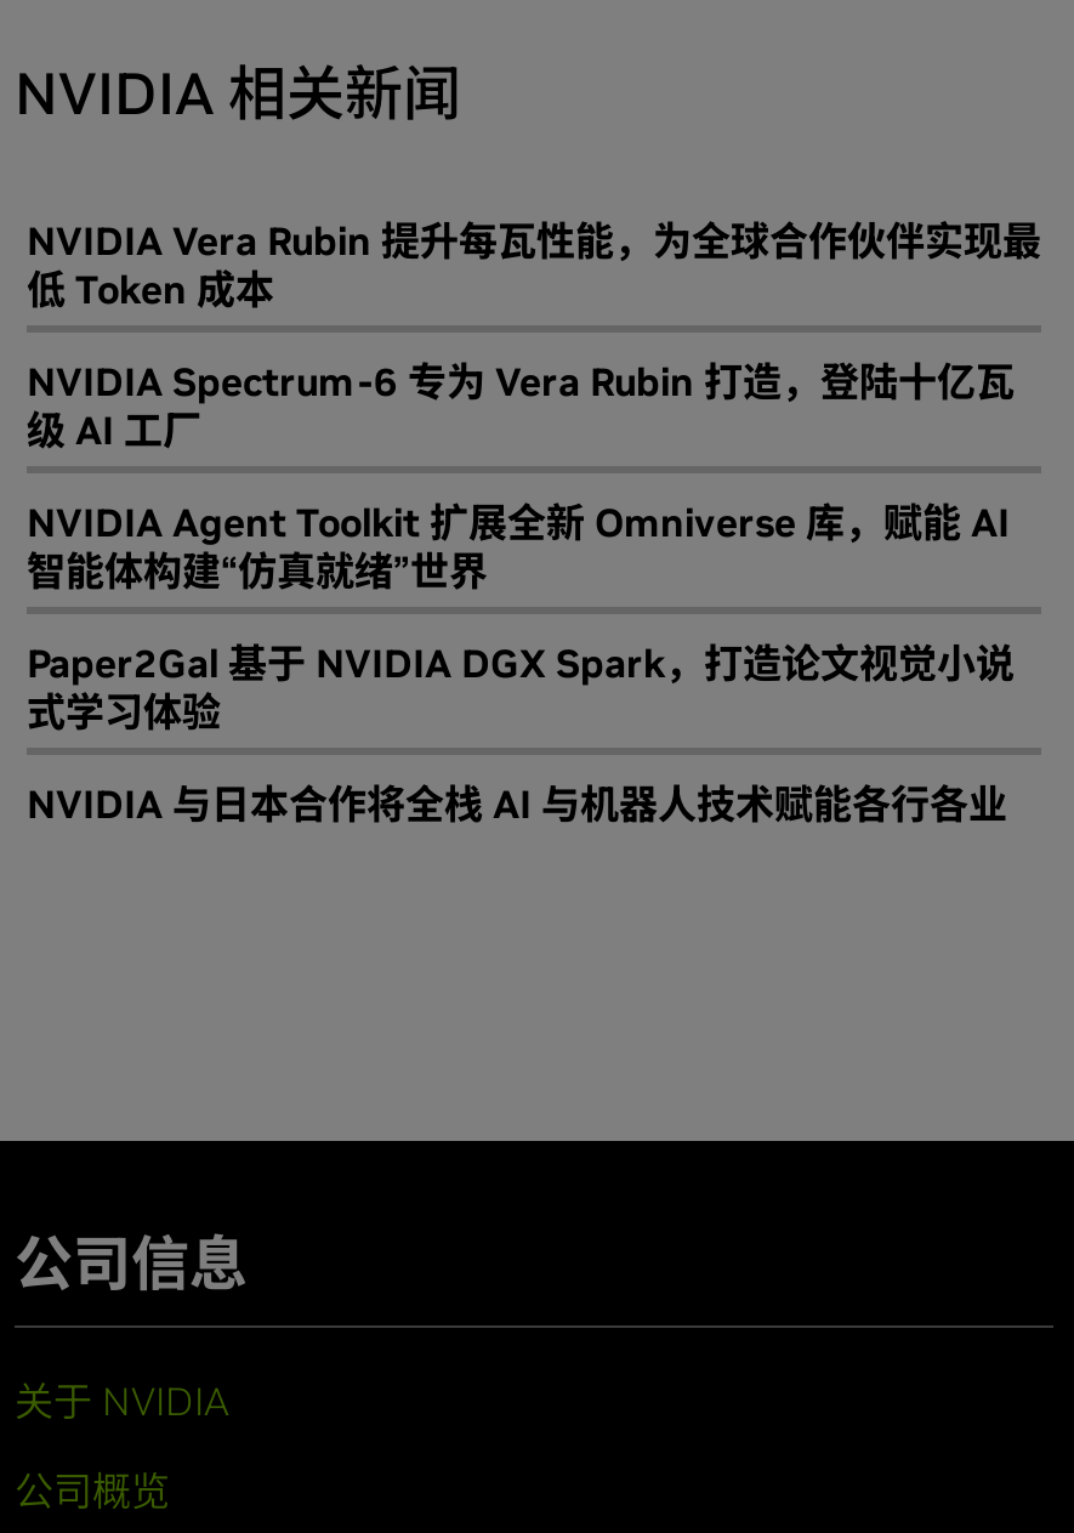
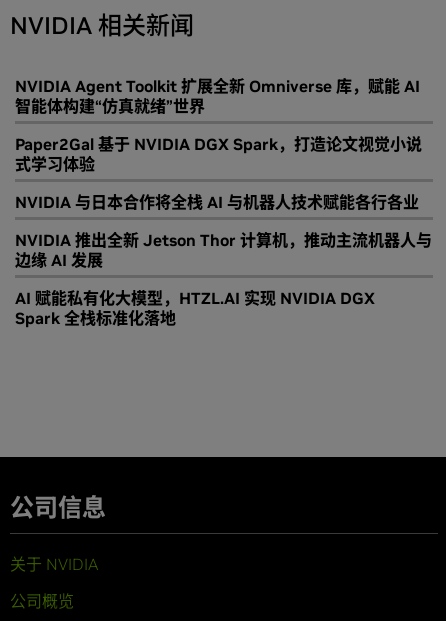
[27,216,1041,454] NVIDIA Vera Rubin 提升每瓦性能，为全球合作伙伴实现最 | 低 Token 成本 | NVIDIA Spectrum-6 专为 Vera Rubin 打造，登陆十亿瓦 | 级 AI 工厂 -> none
moved [27,498,1015,828] -> [15,76,422,212]: NVIDIA Agent Toolkit 扩展全新 Omniverse 库，赋能 AI | 智能体构建“仿真就绪”世界 | Paper2Gal 基于 NVIDIA DGX Spark，打造论文视觉小说 | 式学习体验 | NVIDIA 与日本合作将全栈 AI 与机器人技术赋能各行各业
none -> [15,230,432,328] NVIDIA 推出全新 Jetson Thor 计算机，推动主流机器人与 | 边缘 AI 发展 | AI 赋能私有化大模型，HTZL.AI 实现 NVIDIA DGX | Spark 全栈标准化落地

